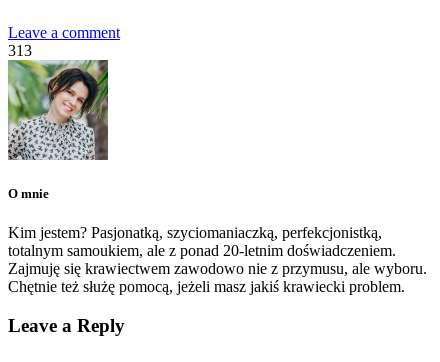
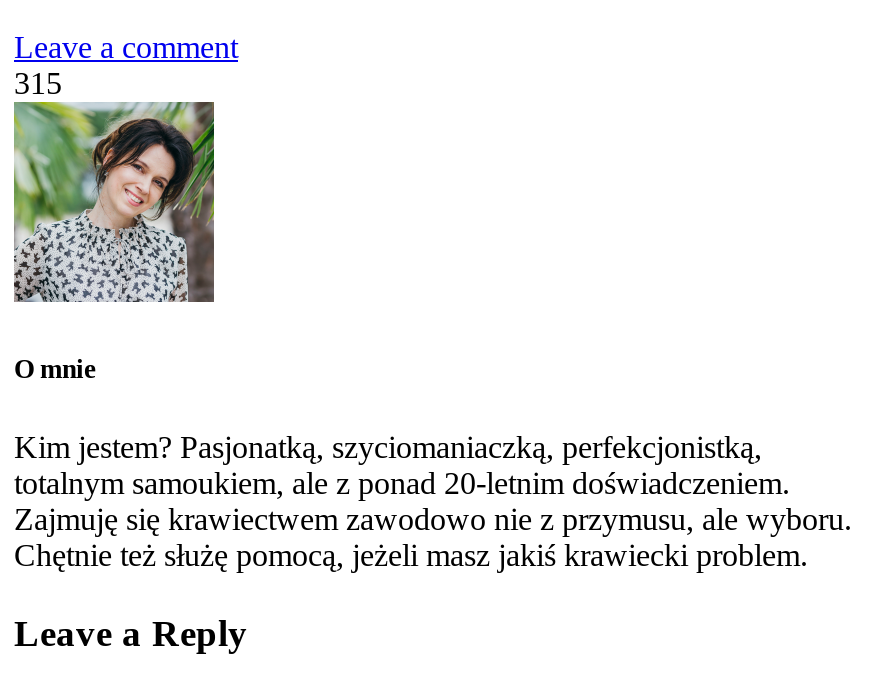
[8,42,32,59] 313 -> [14,66,62,100] 315

